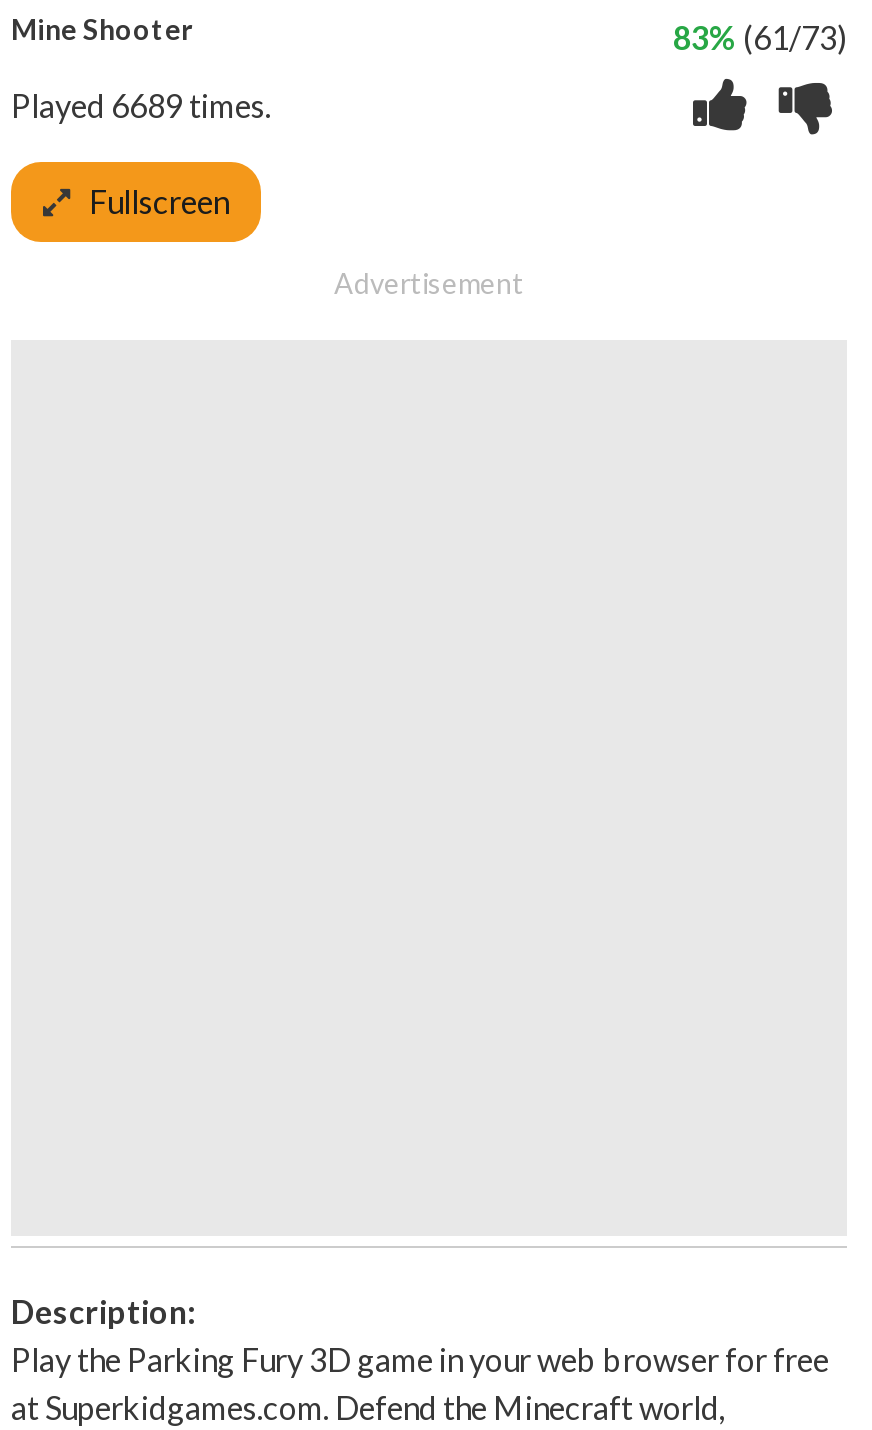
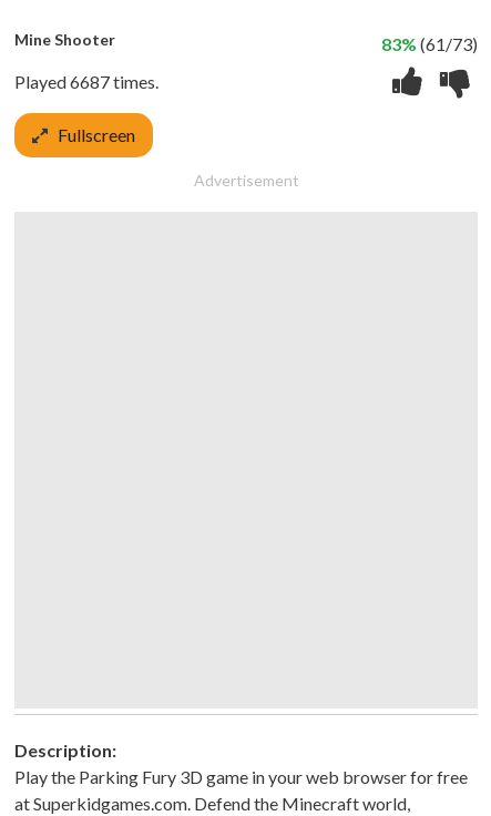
[11,86,271,124] Played 6689 times. -> [14,71,158,92] Played 6687 times.

